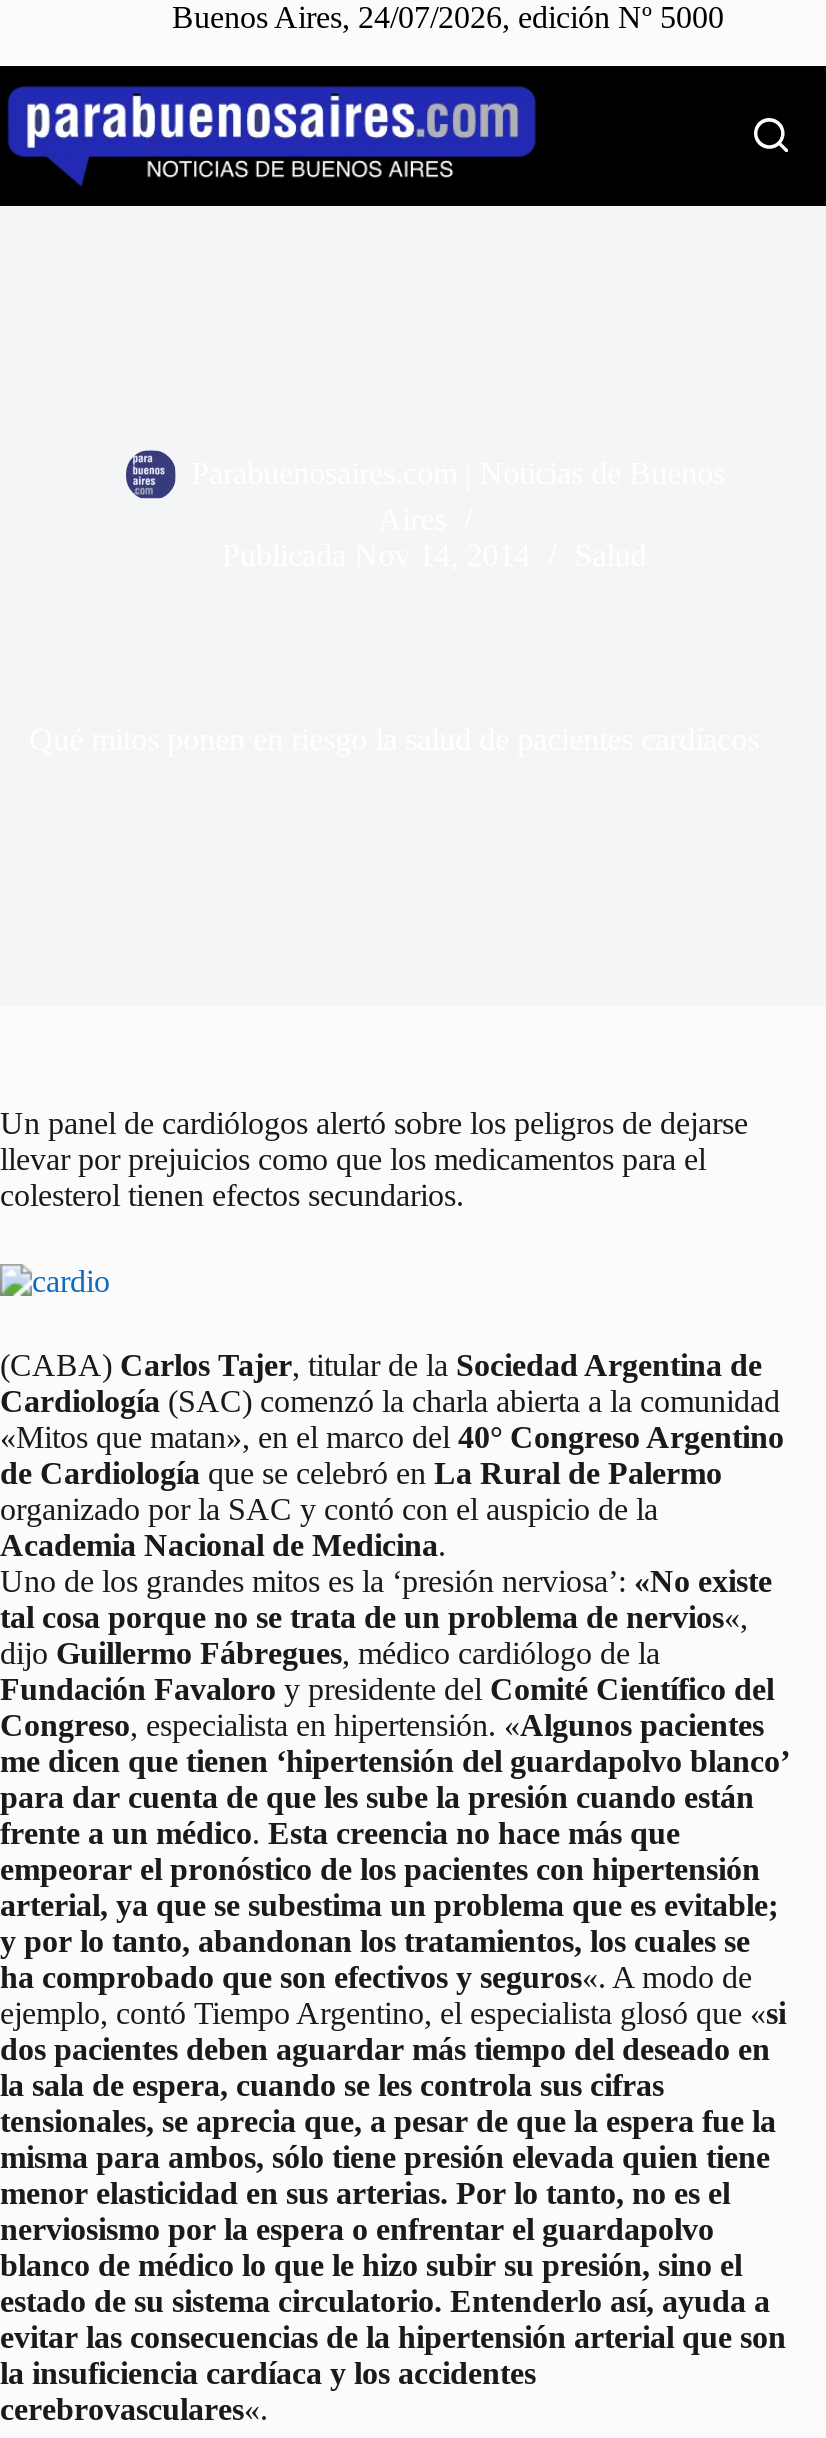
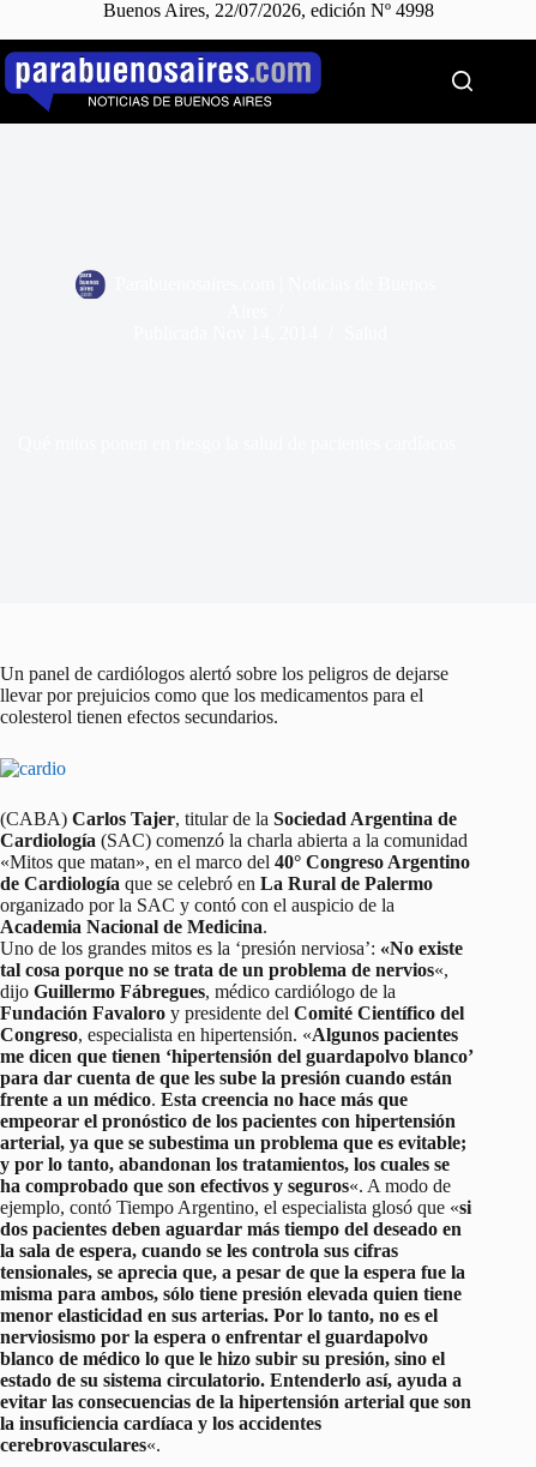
[172,0,724,34] Buenos Aires, 24/07/2026, edición Nº 5000 -> [103,0,434,20] Buenos Aires, 22/07/2026, edición Nº 4998

